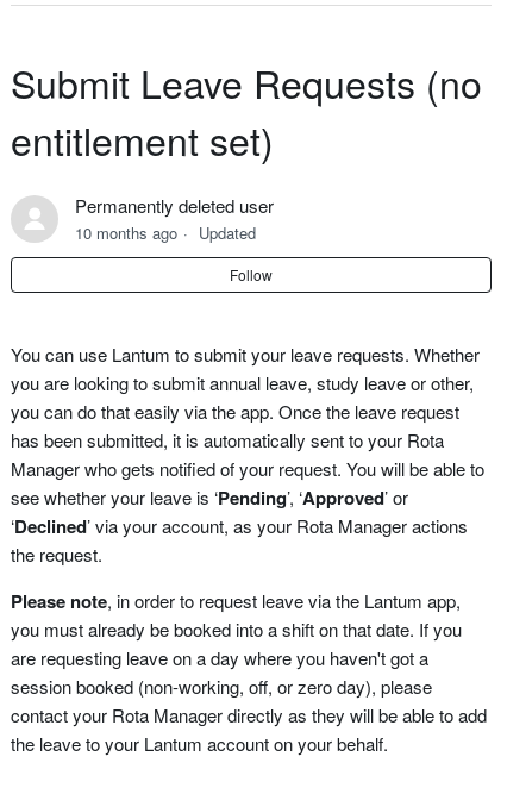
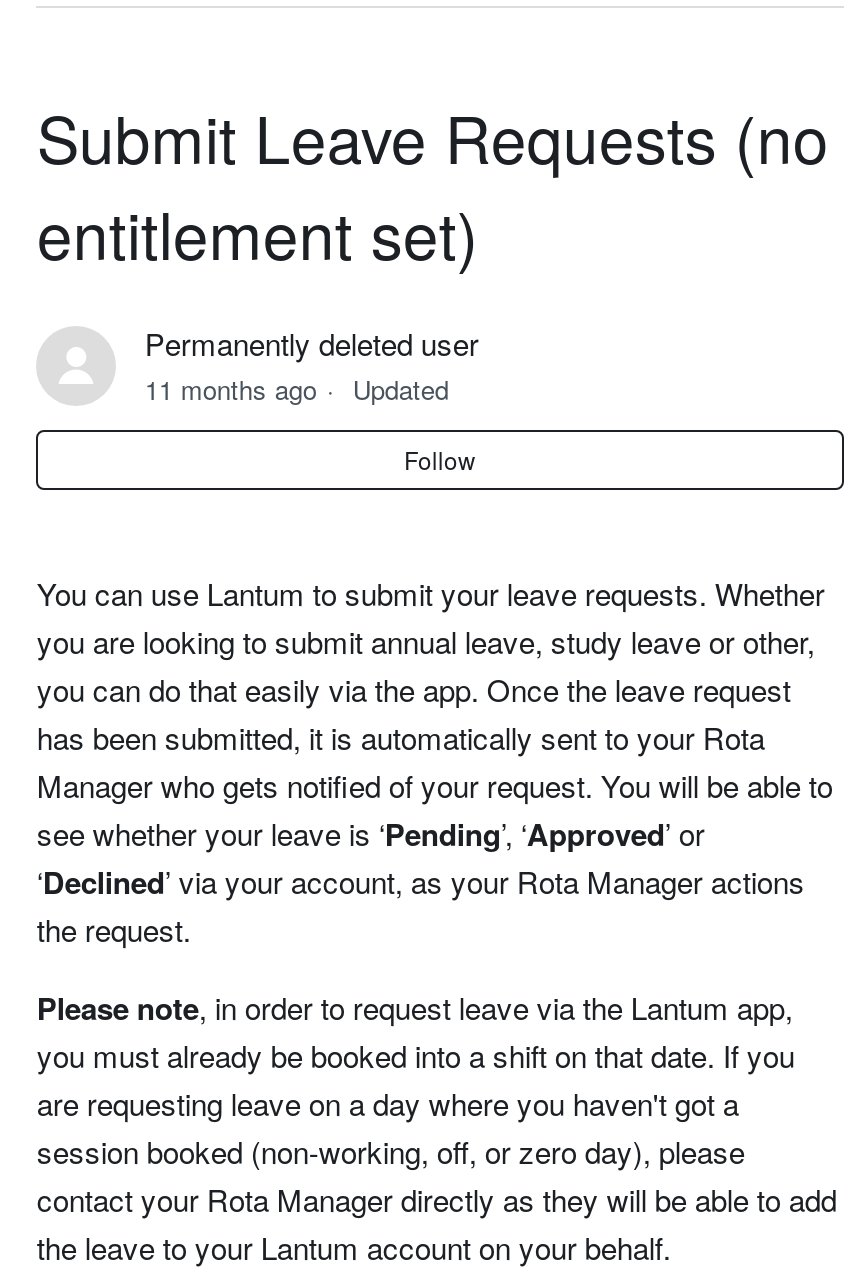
[75,222,256,244] 10 months ago Updated -> [145,371,449,409] 11 months ago Updated

